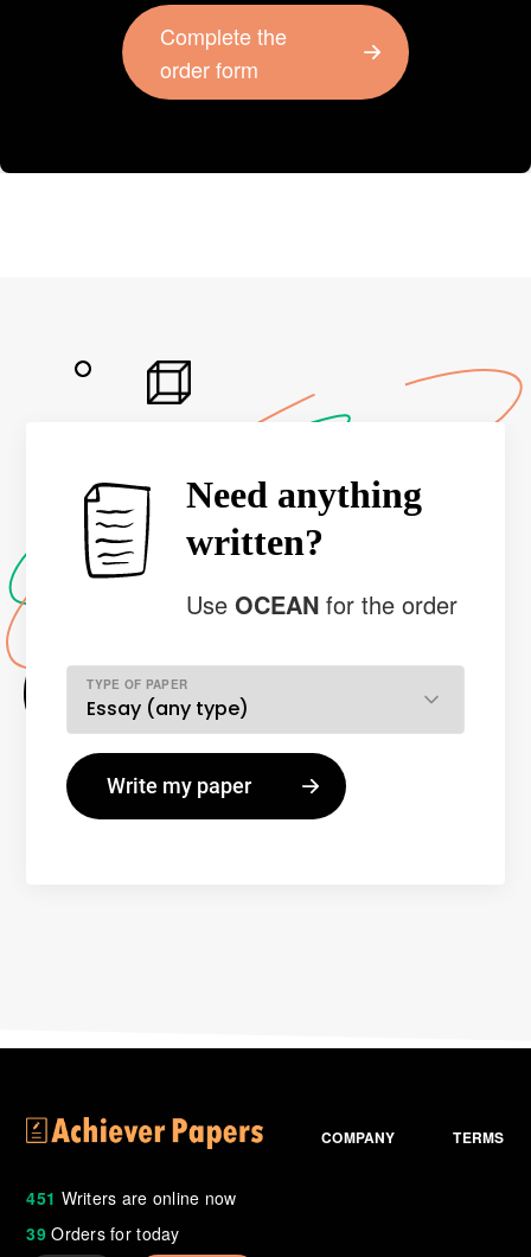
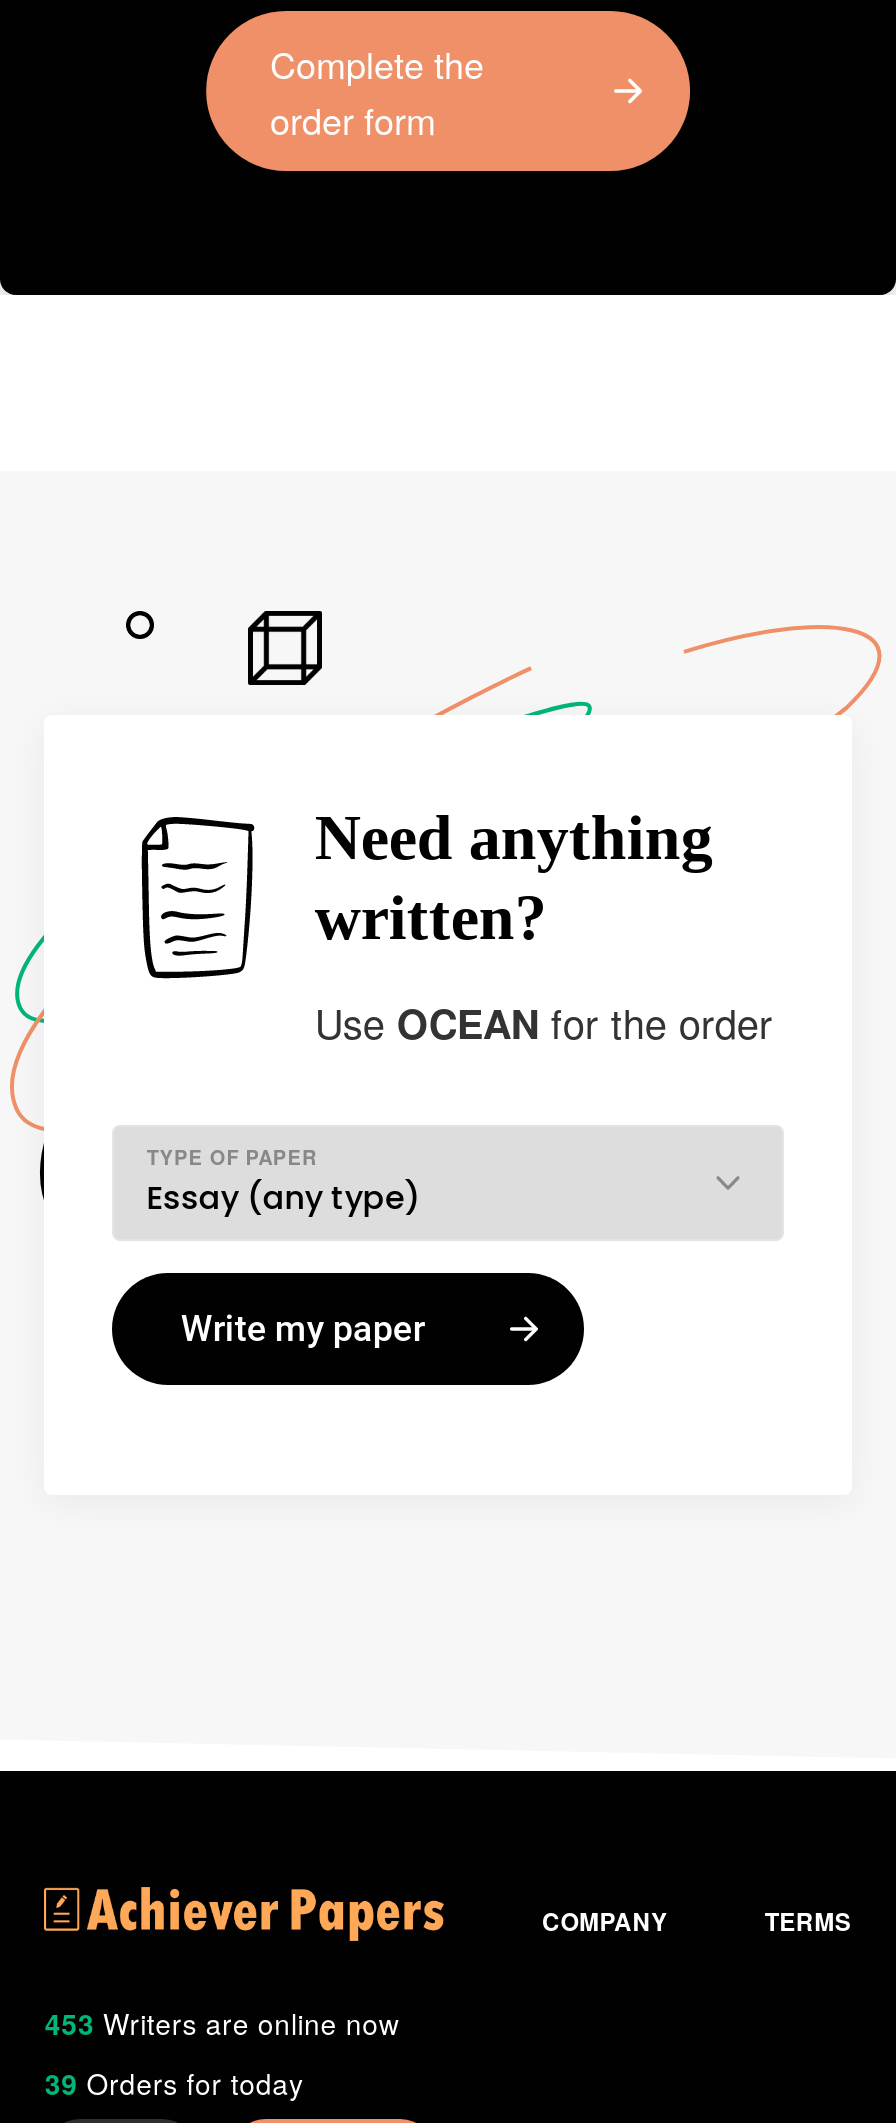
[27,1185,237,1209] 451 Writers are online now -> [45,2002,399,2042] 453 Writers are online now

